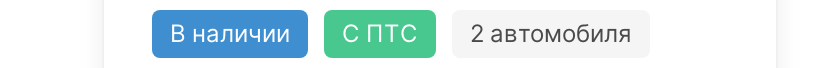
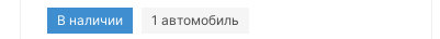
[342,18,632,48] С ПТС | 2 автомобиля -> [151,12,239,28] 1 автомобиль

